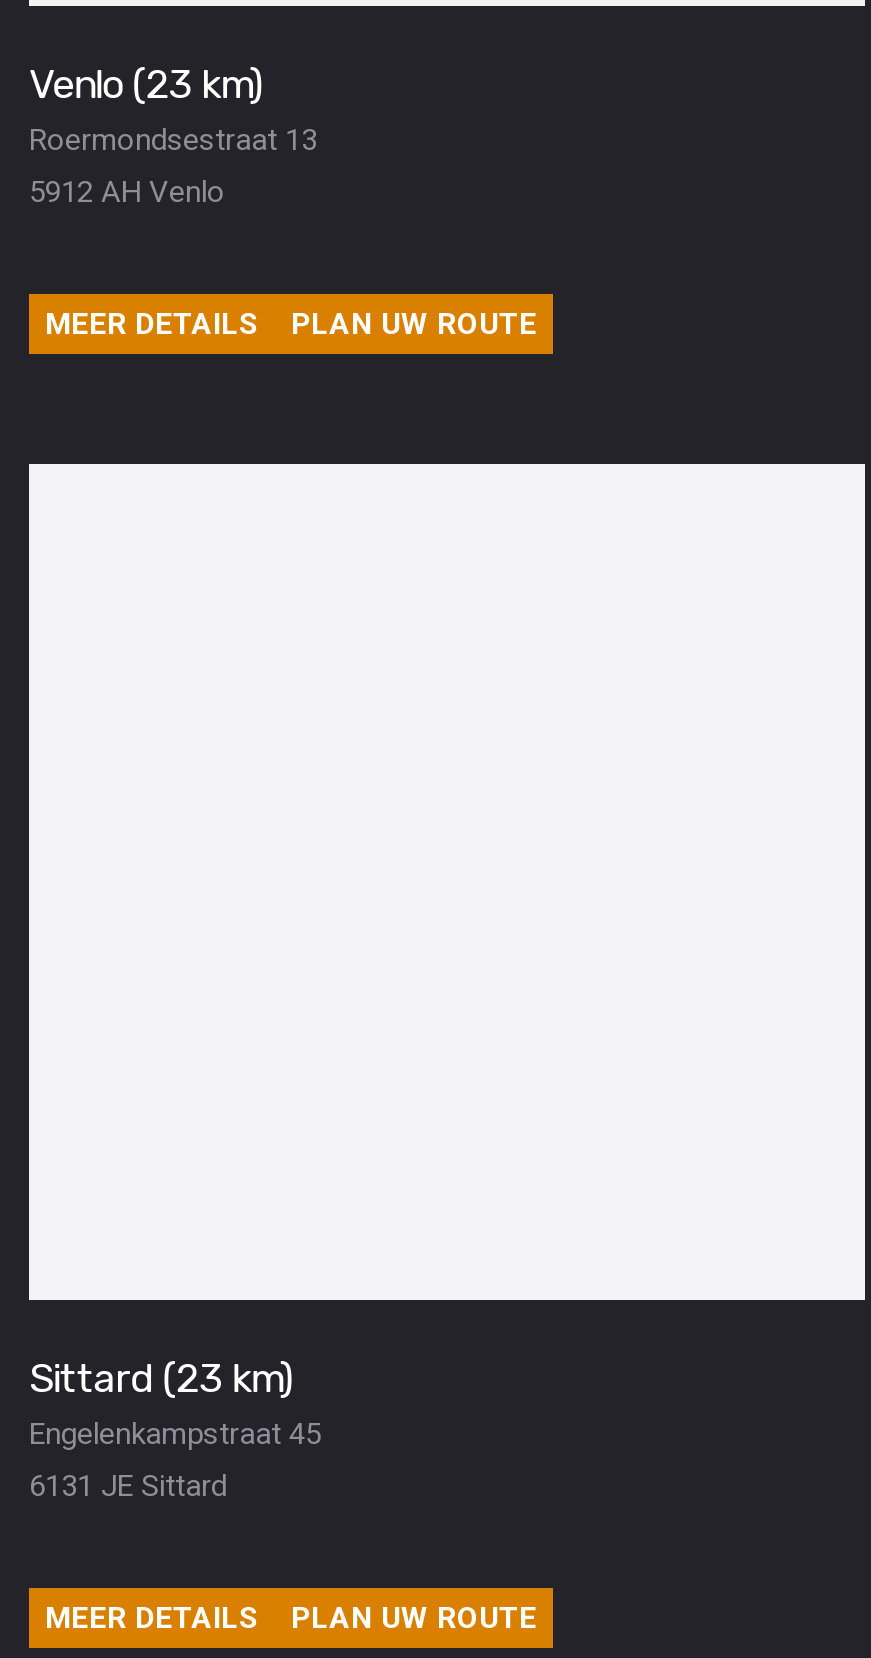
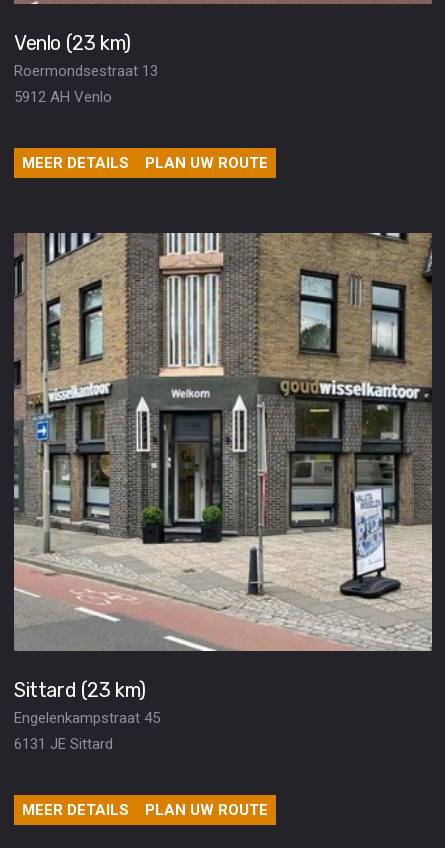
none -> [13,232,433,652] [image]

